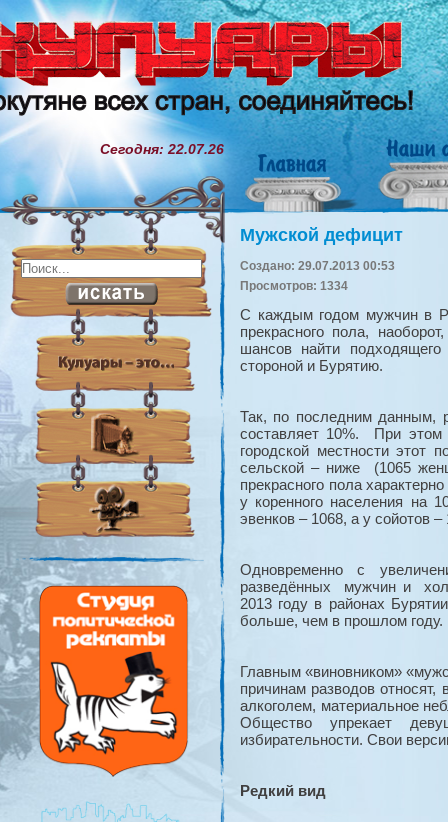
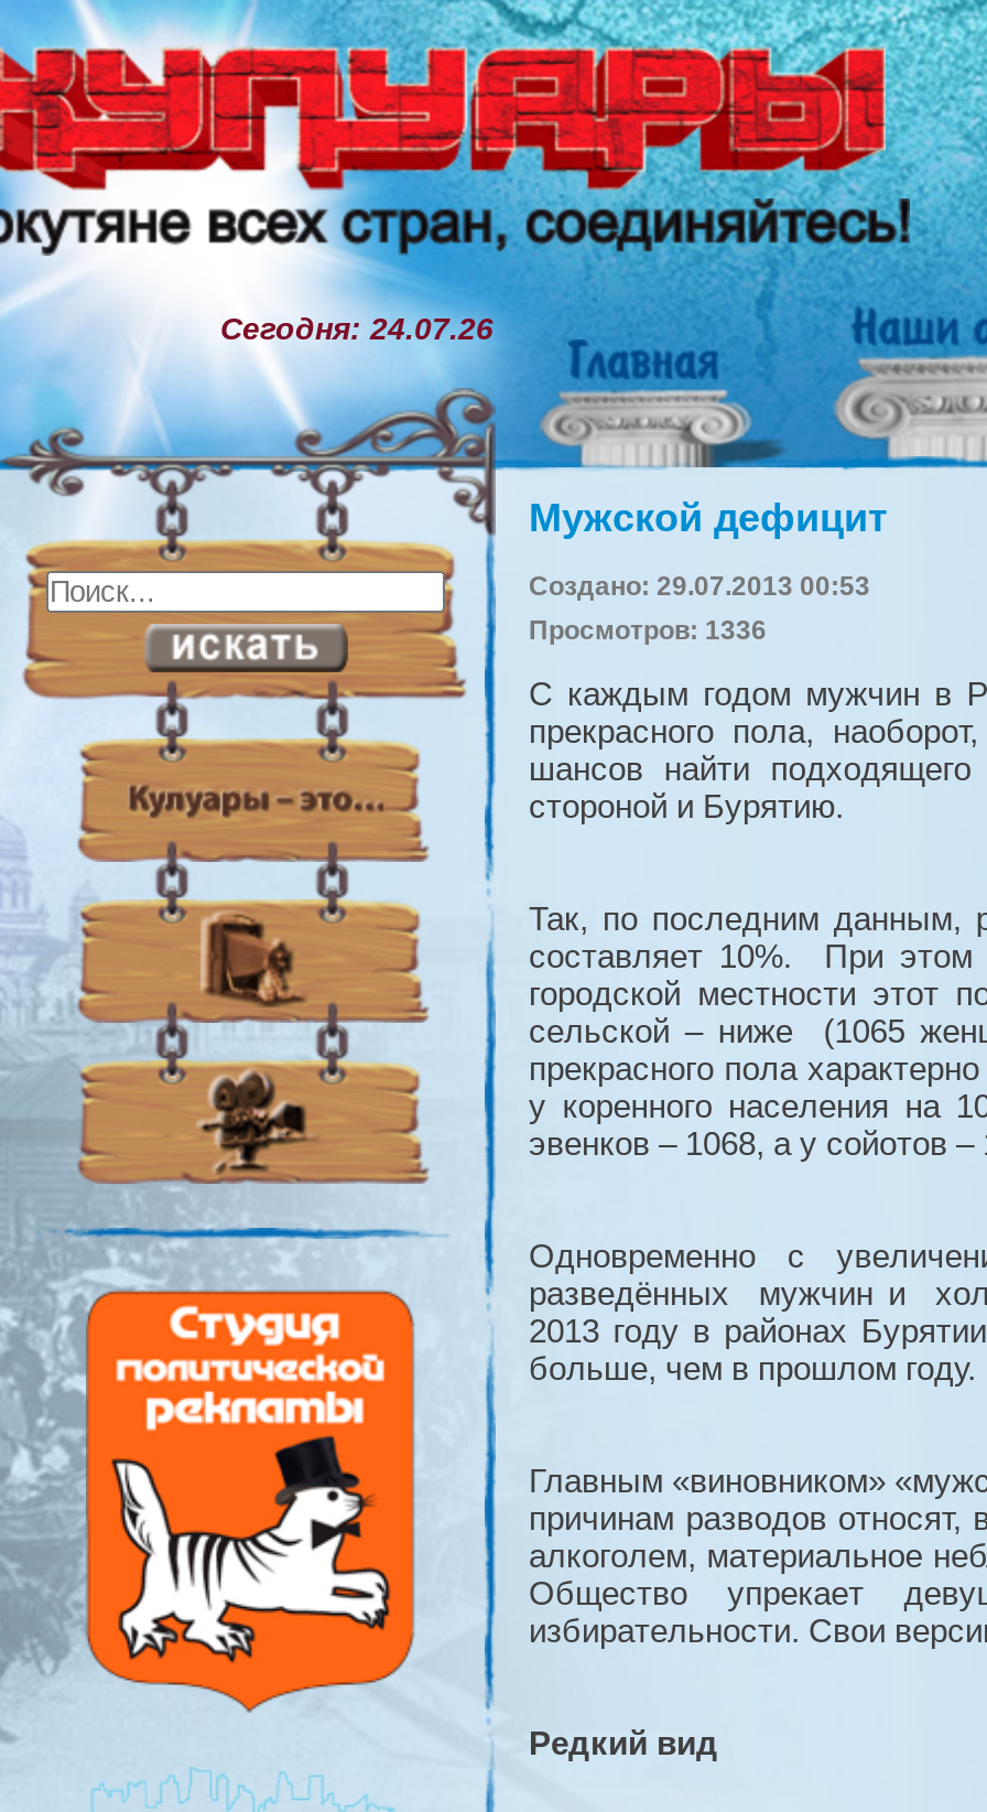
[100,141,224,157] Сегодня: 22.07.26 -> [220,311,493,346] Сегодня: 24.07.26
[240,279,348,293] Просмотров: 1334 -> [529,615,767,646] Просмотров: 1336

